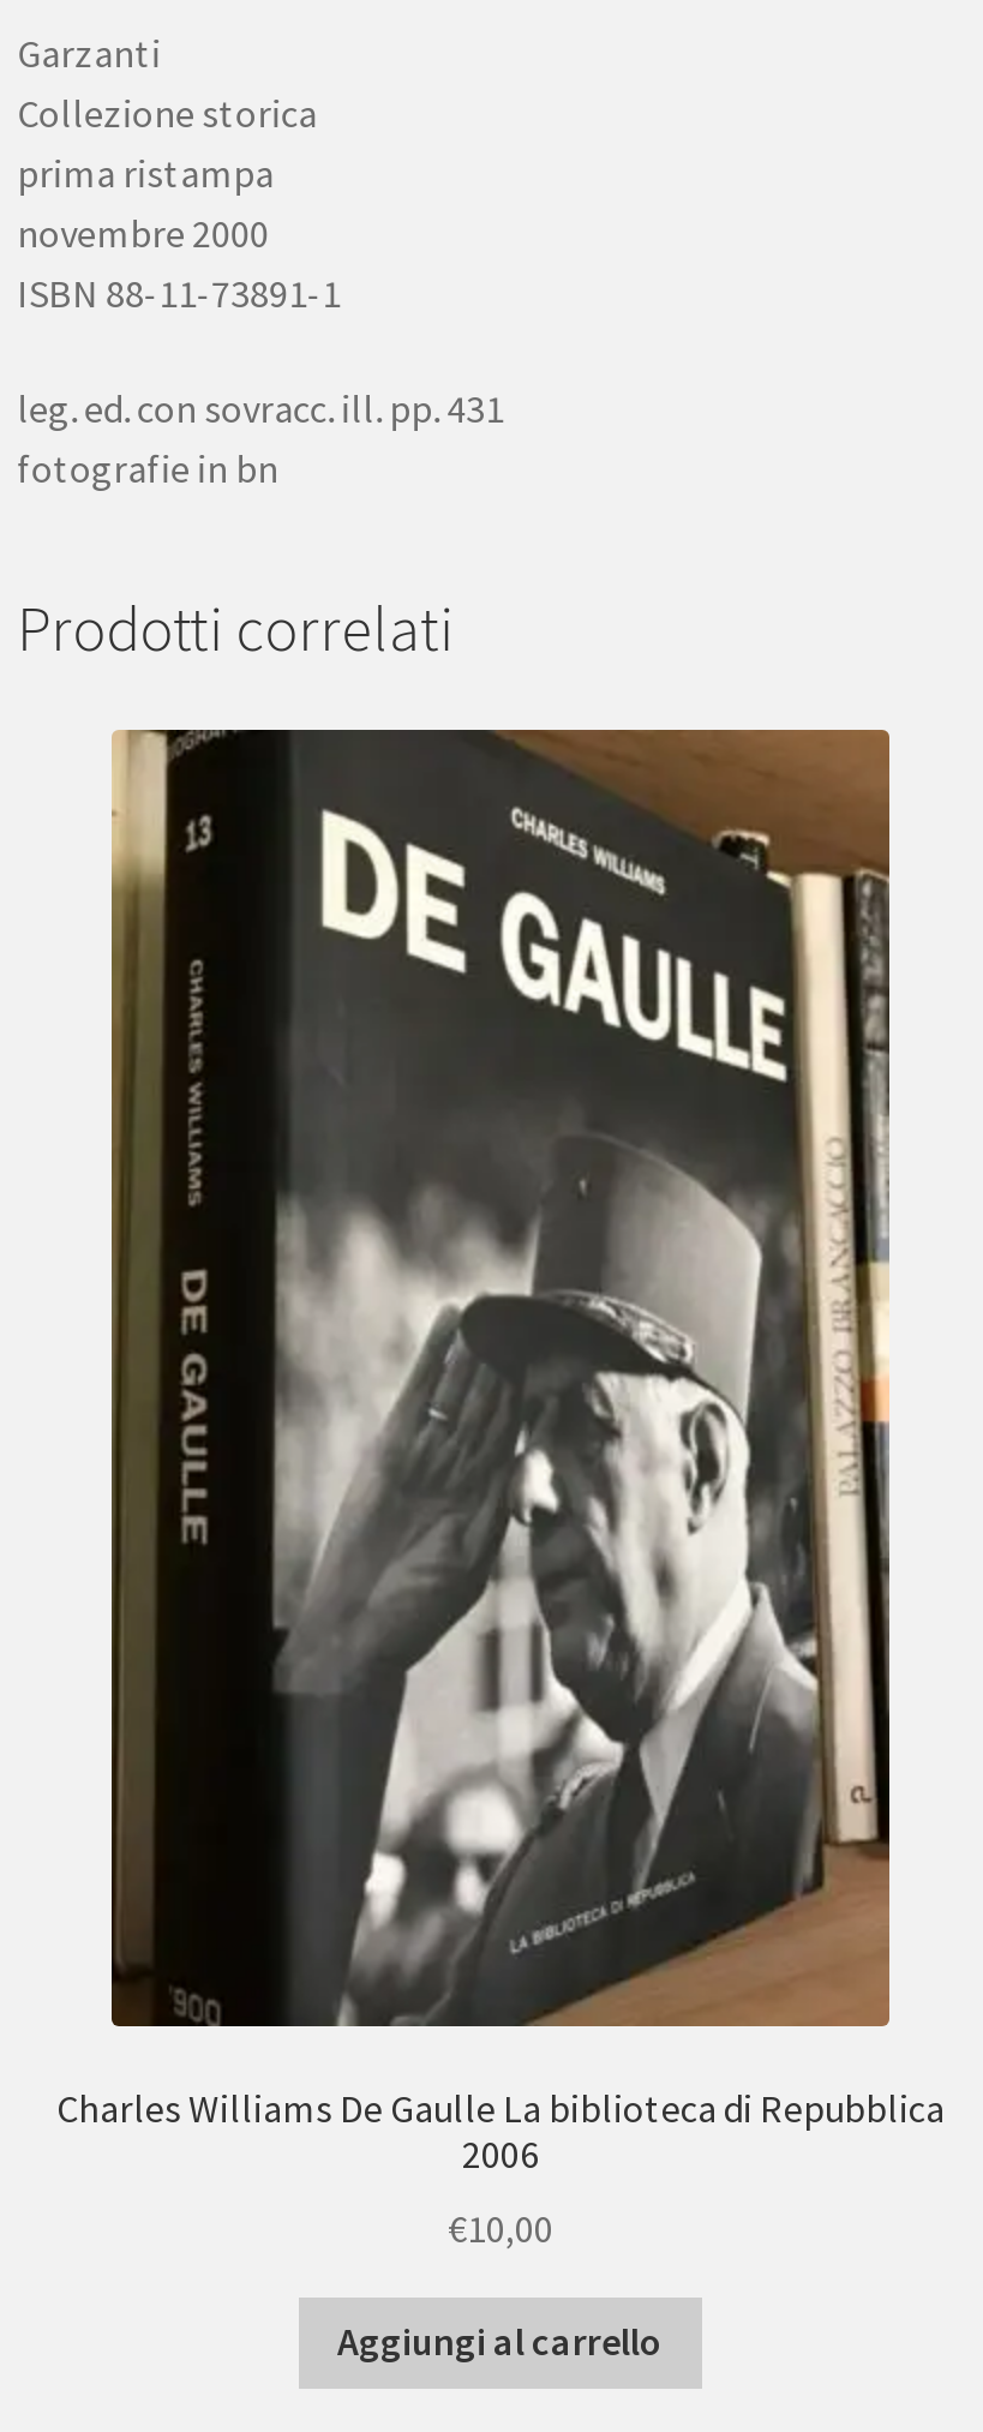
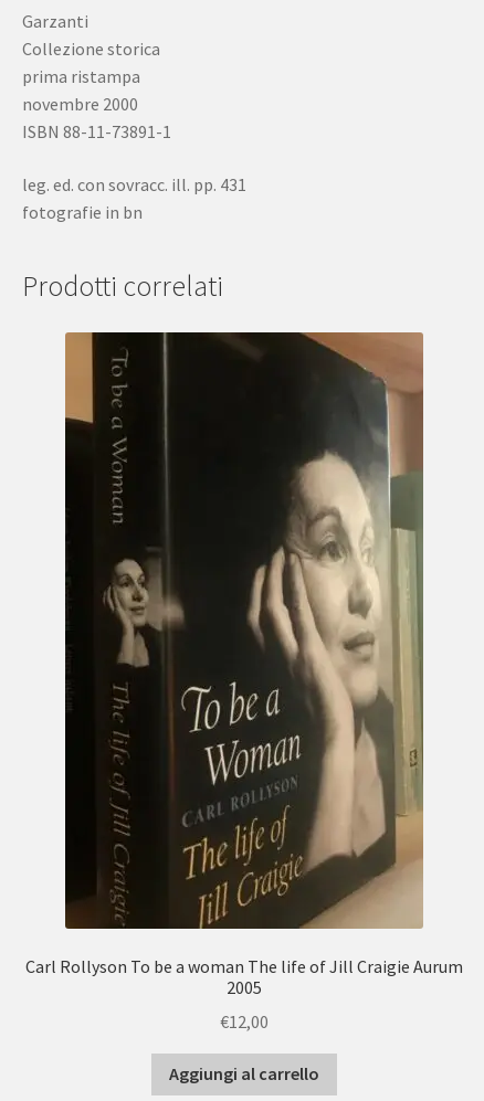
[56,730,945,2178] [image] | Charles Williams De Gaulle La biblioteca di Repubblica | 2006 -> [25,332,463,999] [image] | Carl Rollyson To be a woman The life of Jill Craigie Aurum | 2005
[448,2204,553,2252] €10,00 -> [220,1010,269,1033] €12,00

